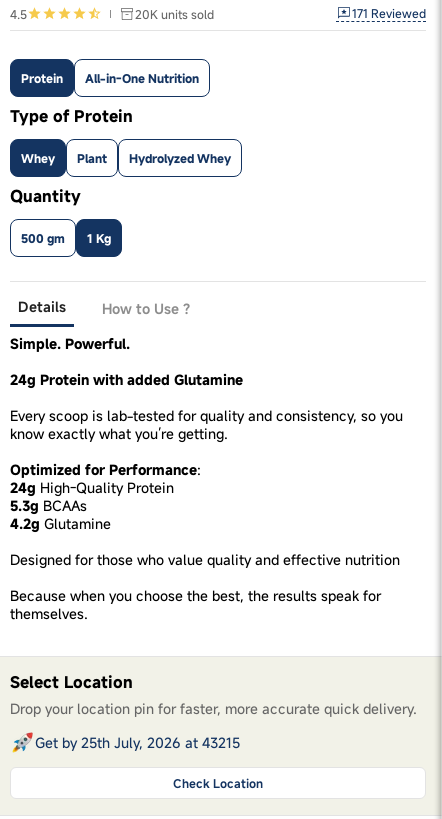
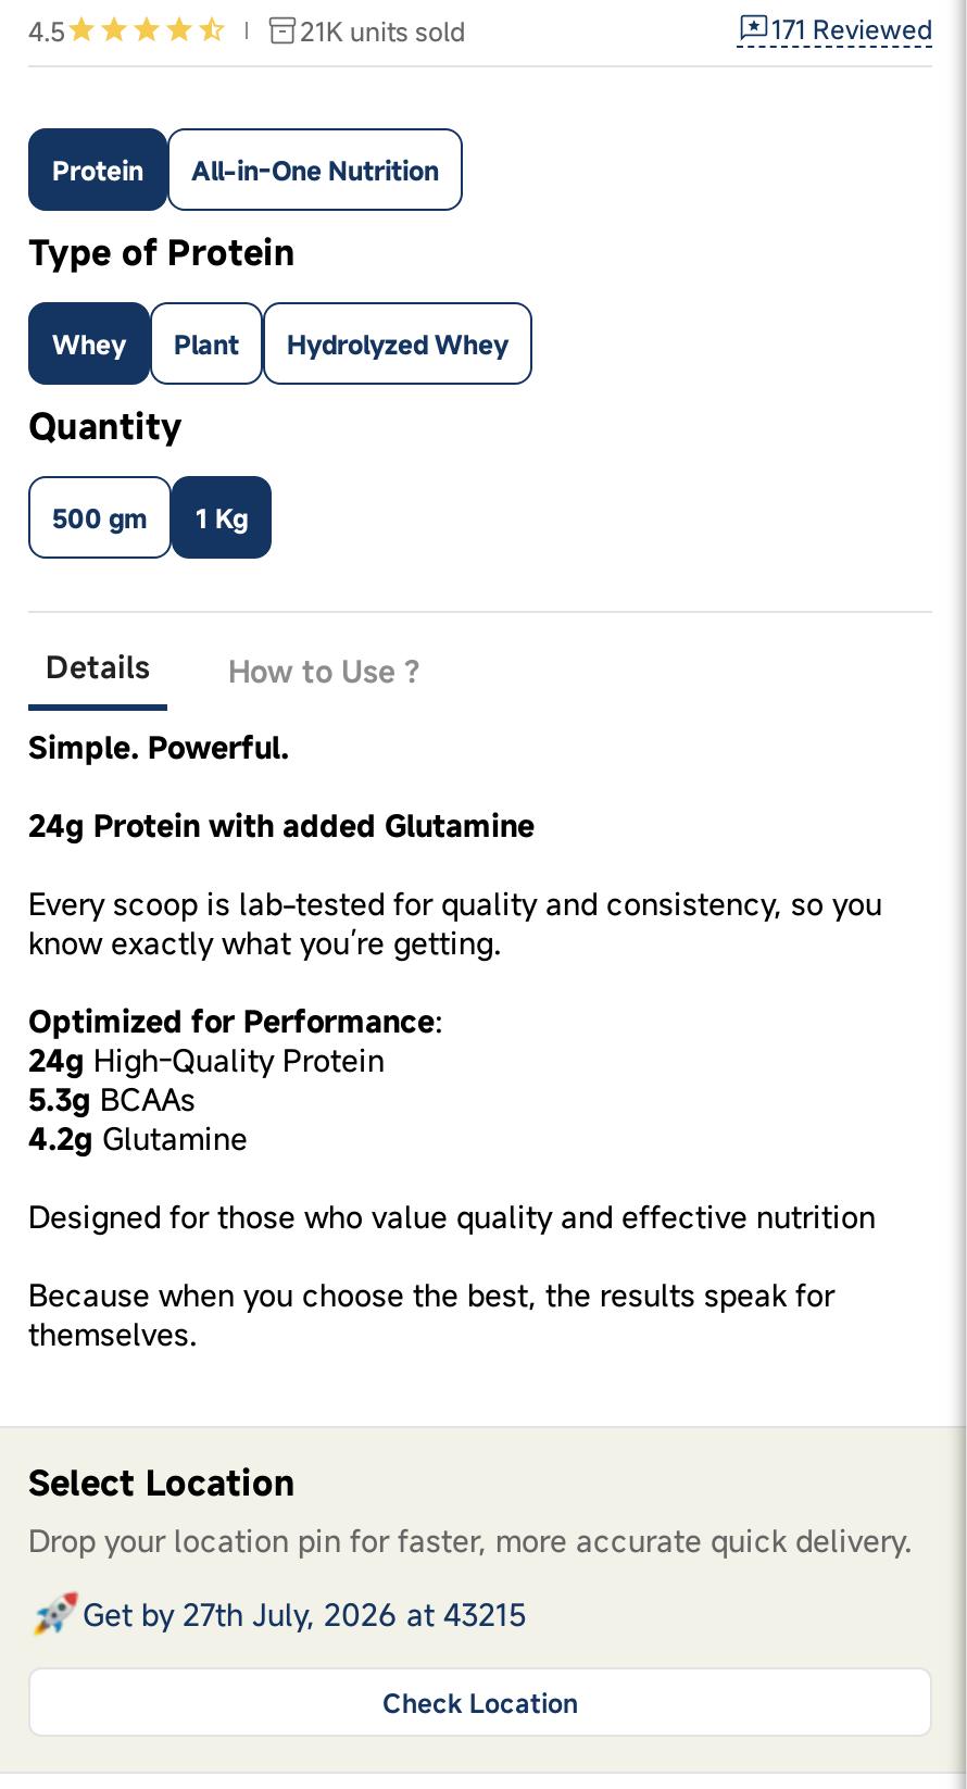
[135,5,214,21] 20K units sold -> [300,12,465,47] 21K units sold
[35,732,240,751] Get by 25th July, 2026 at 43215 -> [83,1592,526,1634] Get by 27th July, 2026 at 43215

